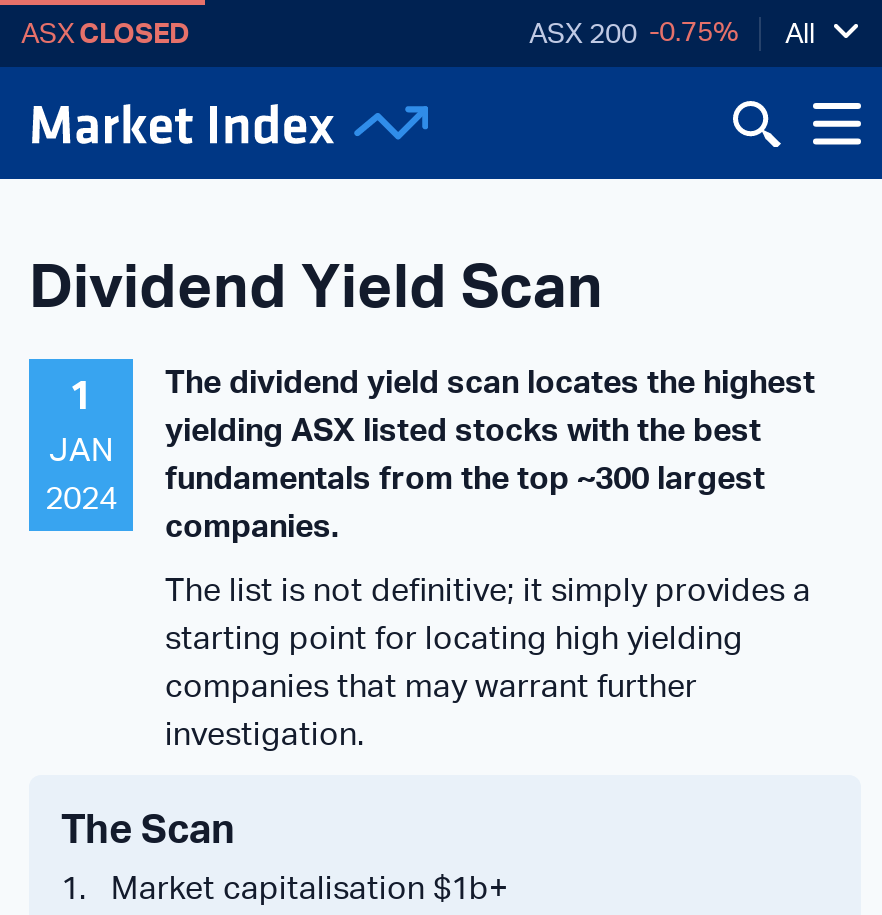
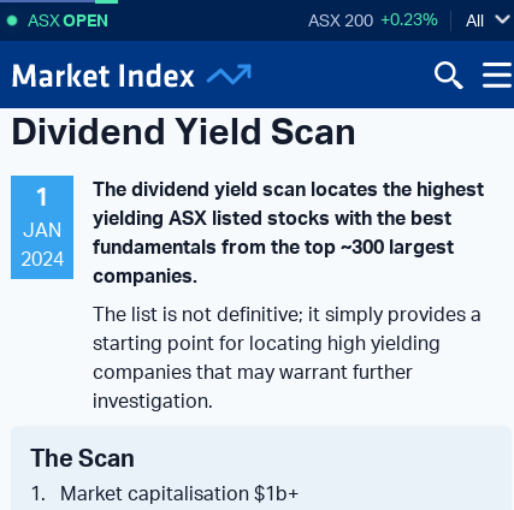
[21,20,189,48] ASX CLOSED -> [28,13,108,29] ASX OPEN
[529,18,815,49] ASX 200 -0.75% All -> [308,11,484,30] ASX 200 +0.23% All

